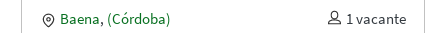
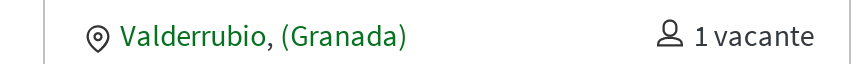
[60,9,171,28] Baena, (Córdoba) -> [120,15,408,53] Valderrubio, (Granada)

